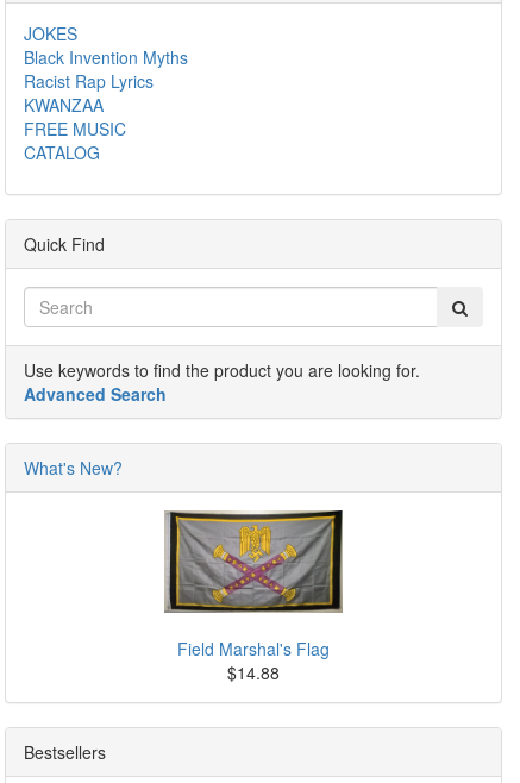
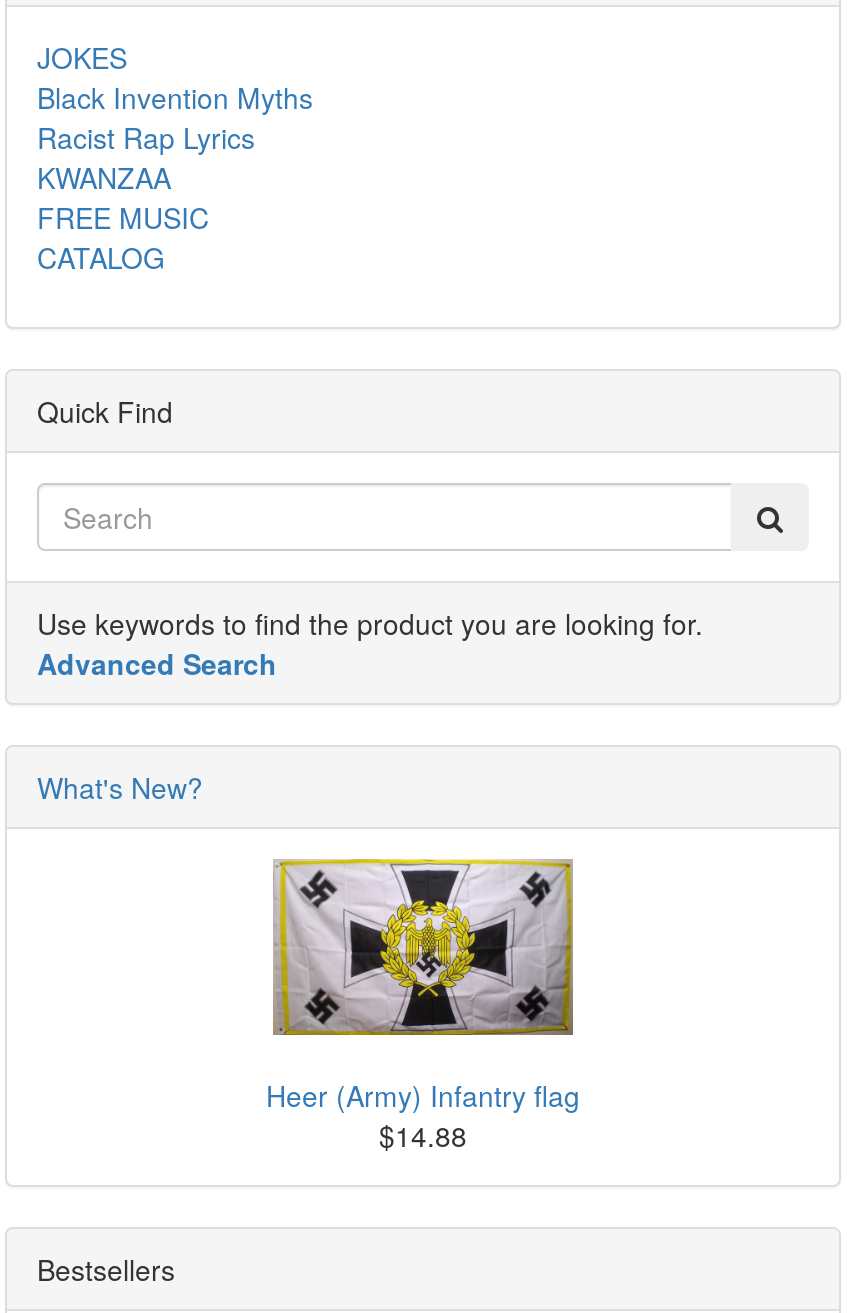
[167,509,343,660] [image] | Field Marshal's Flag -> [266,857,580,1115] [image] | Heer (Army) Infantry flag

